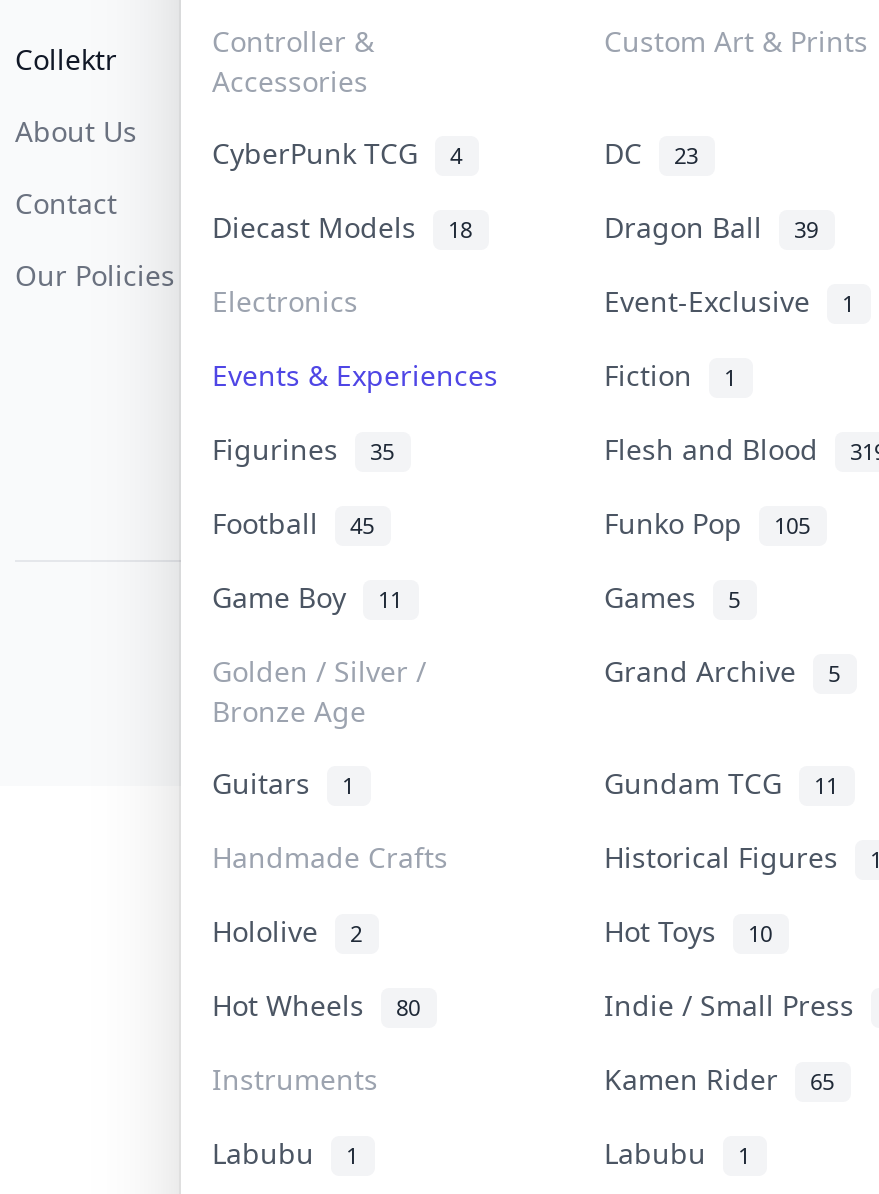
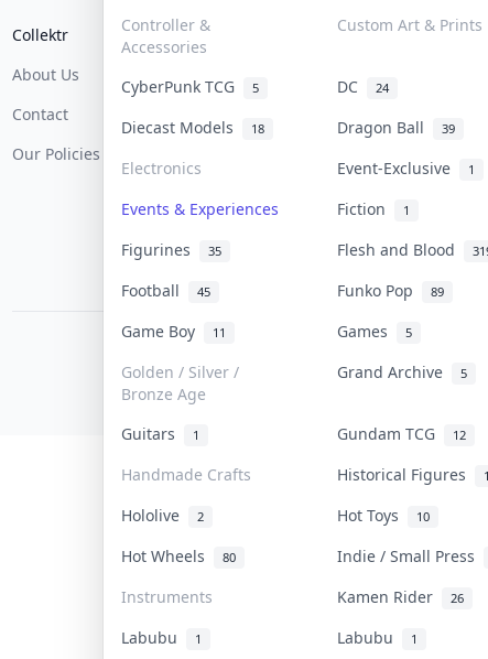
[212,133,462,171] CyberPunk TCG 4 -> [121,75,258,96] CyberPunk TCG 5
[604,133,698,171] DC 23 -> [337,75,388,96] DC 24
[604,503,810,541] Funko Pop 105 -> [337,279,443,300] Funko Pop 89
[604,763,838,801] Gundam TCG 11 -> [337,423,465,444] Gundam TCG 12
[604,1059,834,1097] Kamen Rider 65 -> [337,586,463,607] Kamen Rider 26

